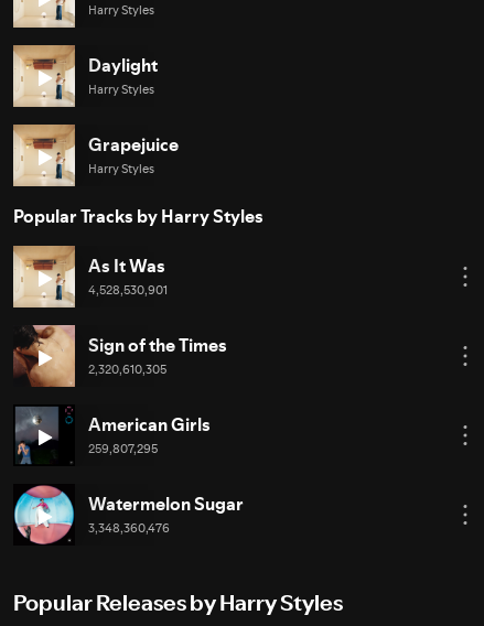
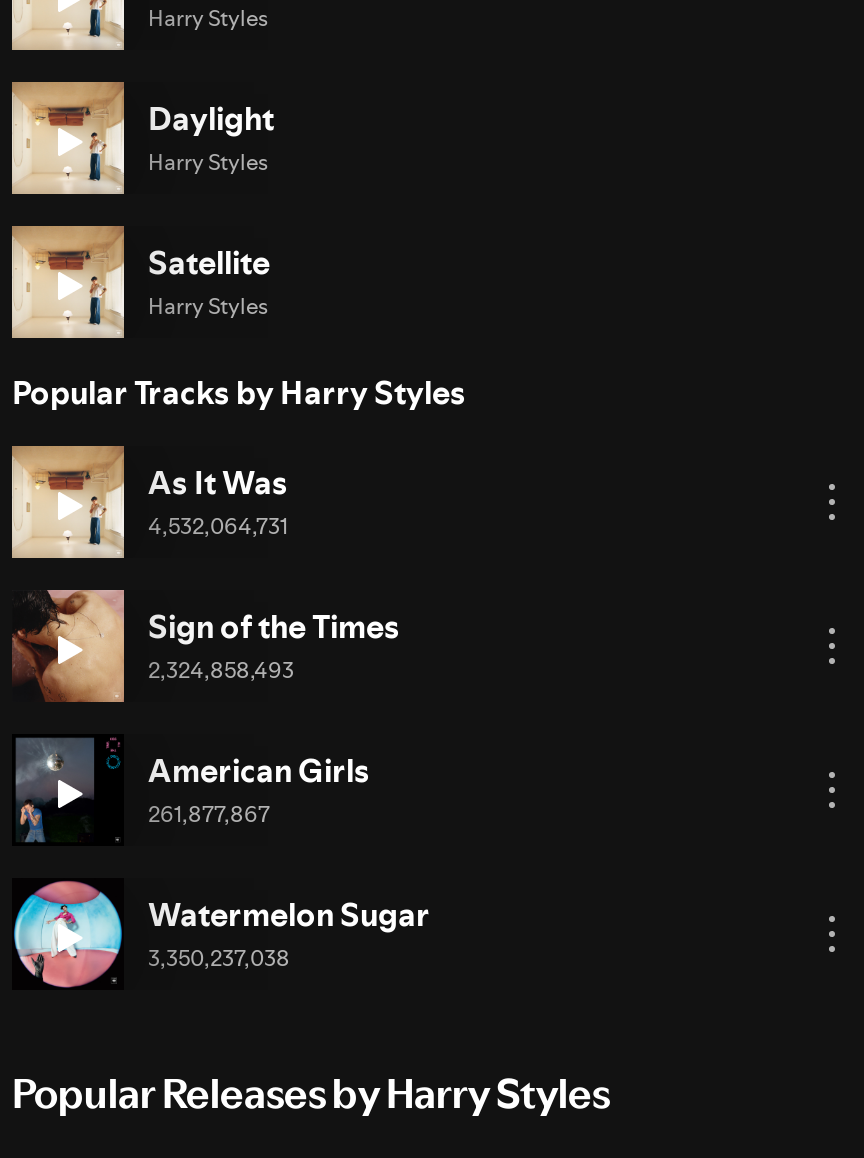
[88,133,179,157] Grapejuice -> [148,241,270,285] Satellite
[88,282,168,299] 4,528,530,901 -> [148,513,288,543] 4,532,064,731
[88,362,166,378] 2,320,610,305 -> [148,657,294,687] 2,324,858,493
[88,441,158,458] 259,807,295 -> [148,801,270,831] 261,877,867
[88,521,170,537] 3,348,360,476 -> [148,945,290,975] 3,350,237,038

